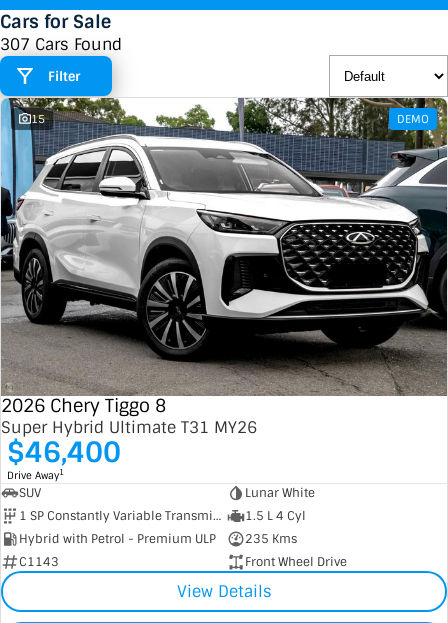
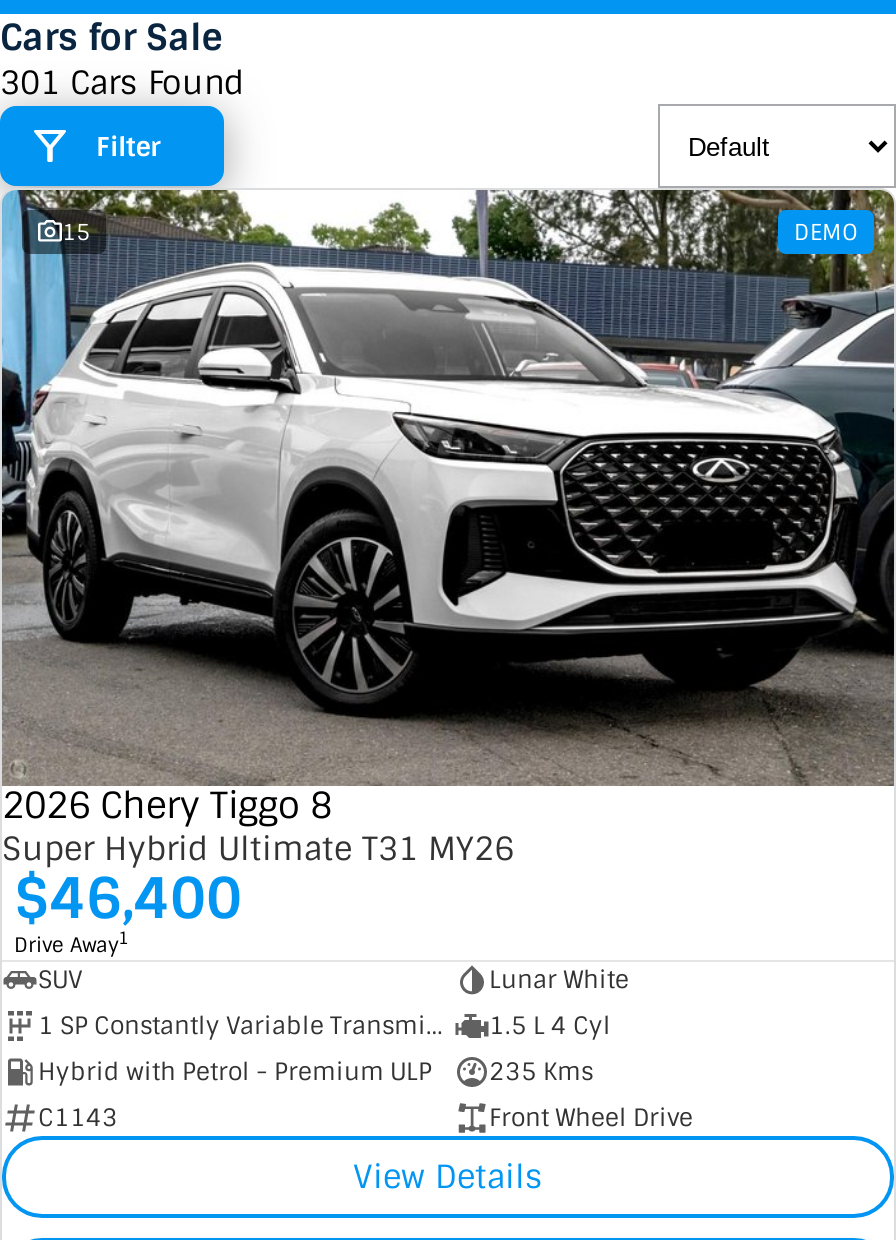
[0,34,122,55] 307 Cars Found -> [0,62,244,104] 301 Cars Found

